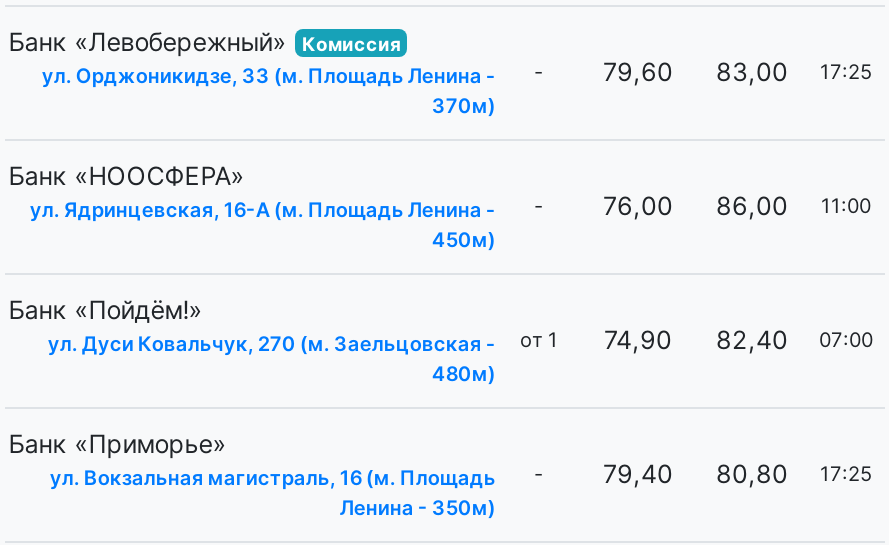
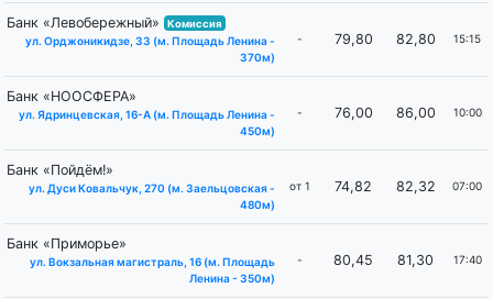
[603,56,673,86] 79,60 -> [334,30,373,47] 79,80
[716,56,788,86] 83,00 -> [396,30,435,47] 82,80
[820,58,872,82] 17:25 -> [453,31,481,45] 15:15
[603,190,871,220] 76,00 86,00 11:00 -> [334,104,481,120] 76,00 86,00 10:00
[604,324,672,354] 74,90 -> [335,178,372,194] 74,82
[716,324,788,354] 82,40 -> [396,178,435,194] 82,32
[603,458,673,488] 79,40 -> [333,251,373,268] 80,45
[716,458,788,488] 80,80 -> [397,251,434,268] 81,30
[820,460,872,484] 17:25 -> [453,252,481,266] 17:40

